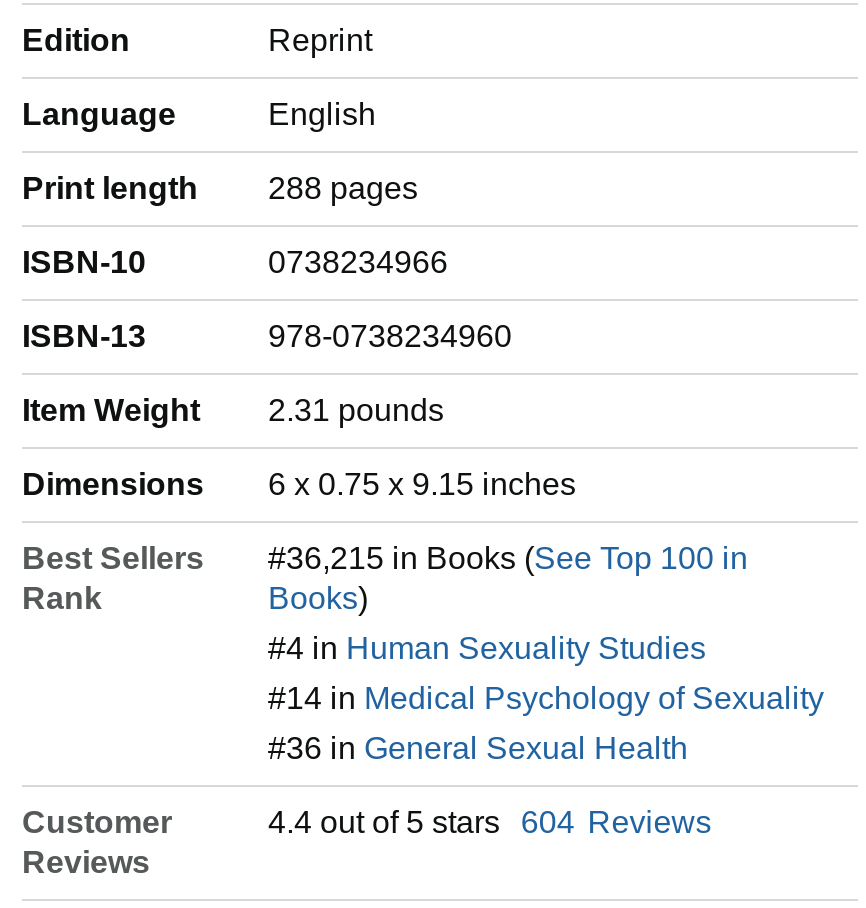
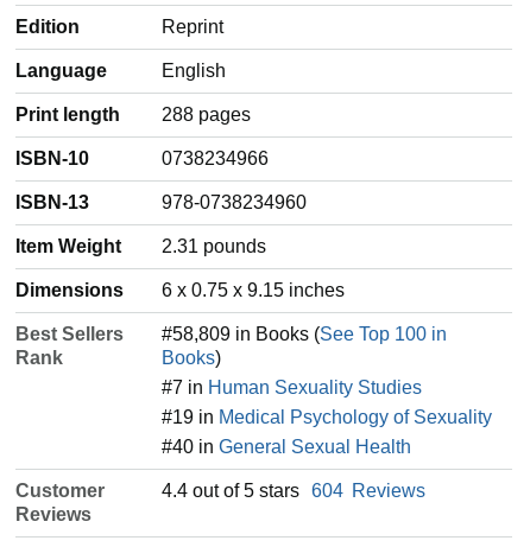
[268,541,748,575] #36,215 in Books (See Top 100 in -> [162,324,447,344] #58,809 in Books (See Top 100 in
[268,631,706,665] #4 in Human Sexuality Studies -> [162,377,422,398] #7 in Human Sexuality Studies
[268,681,824,715] #14 in Medical Psychology of Sexuality -> [162,407,492,427] #19 in Medical Psychology of Sexuality
[268,731,688,765] #36 in General Sexual Health -> [162,437,411,457] #40 in General Sexual Health

